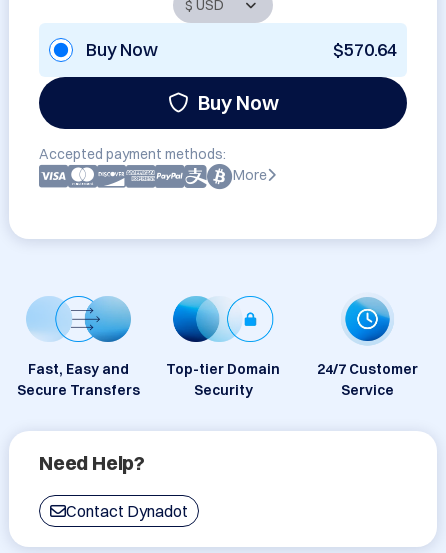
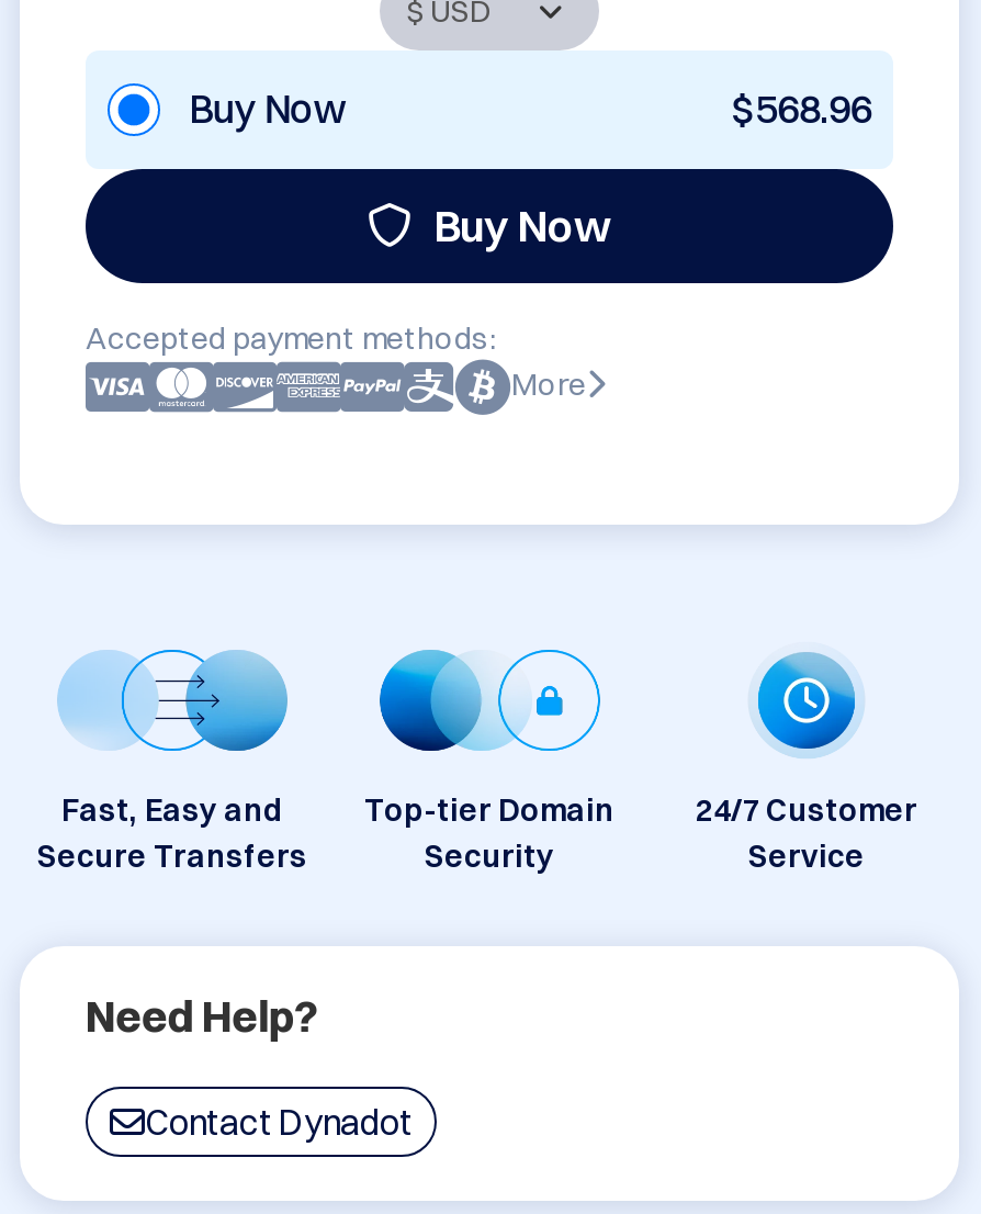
[333,38,397,61] $570.64 -> [731,83,871,134] $568.96

